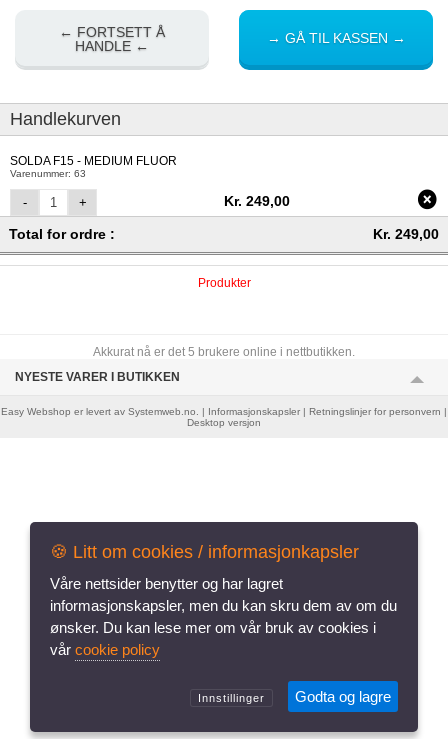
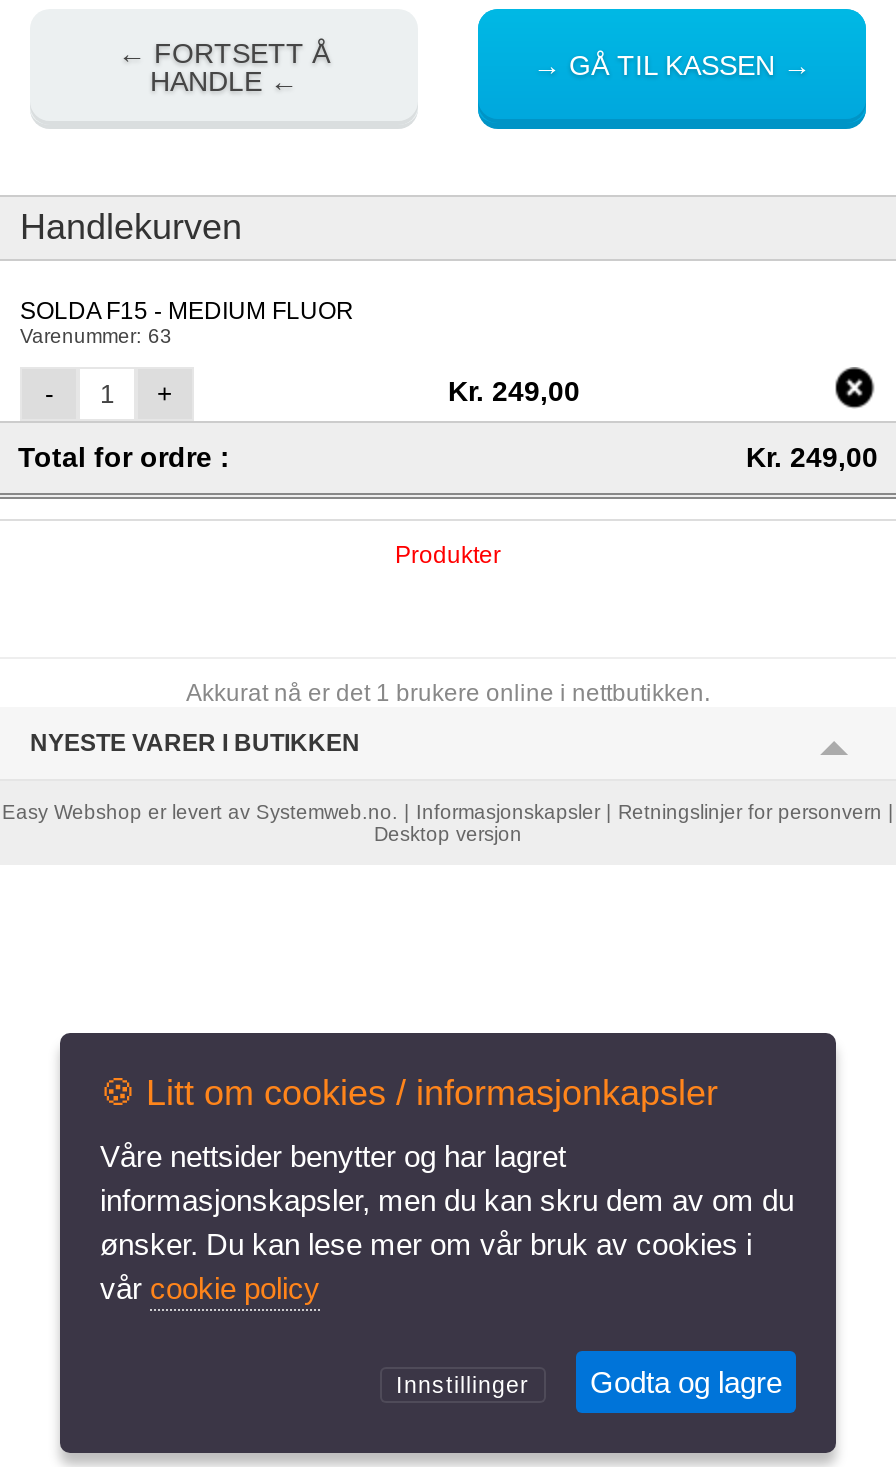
[93,345,355,359] Akkurat nå er det 5 brukere online i nettbutikken. -> [186,679,710,707] Akkurat nå er det 1 brukere online i nettbutikken.

